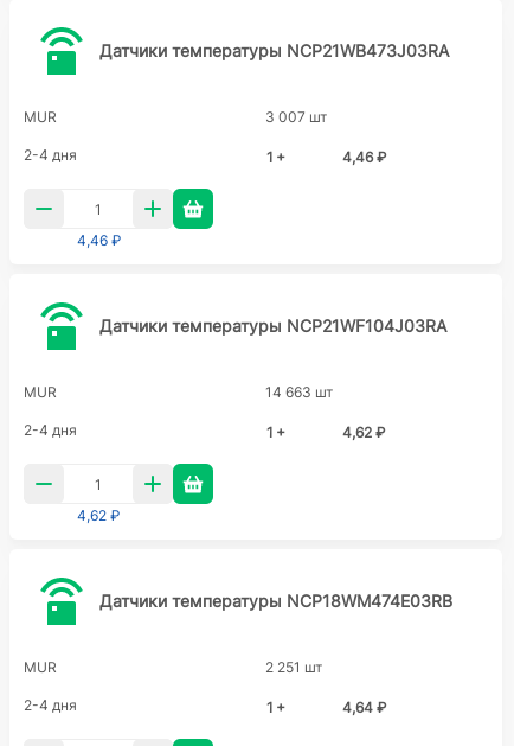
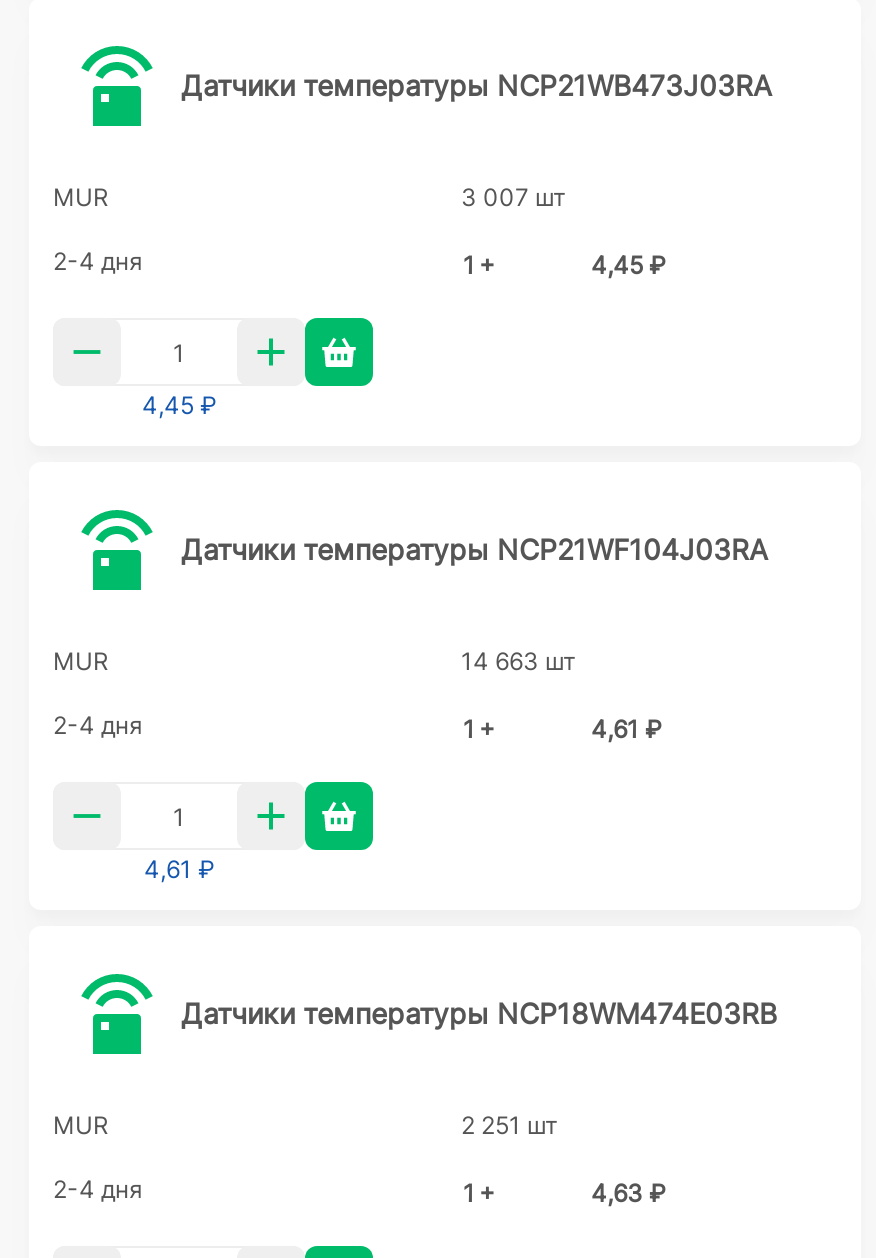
[342,148,386,166] 4,46 ₽ -> [591,250,665,280] 4,45 ₽
[76,231,120,249] 4,46 ₽ -> [142,390,216,420] 4,45 ₽
[342,423,385,441] 4,62 ₽ -> [591,714,661,744] 4,61 ₽
[77,506,120,524] 4,62 ₽ -> [144,854,214,884] 4,61 ₽
[342,699,386,716] 4,64 ₽ -> [591,1178,665,1208] 4,63 ₽

